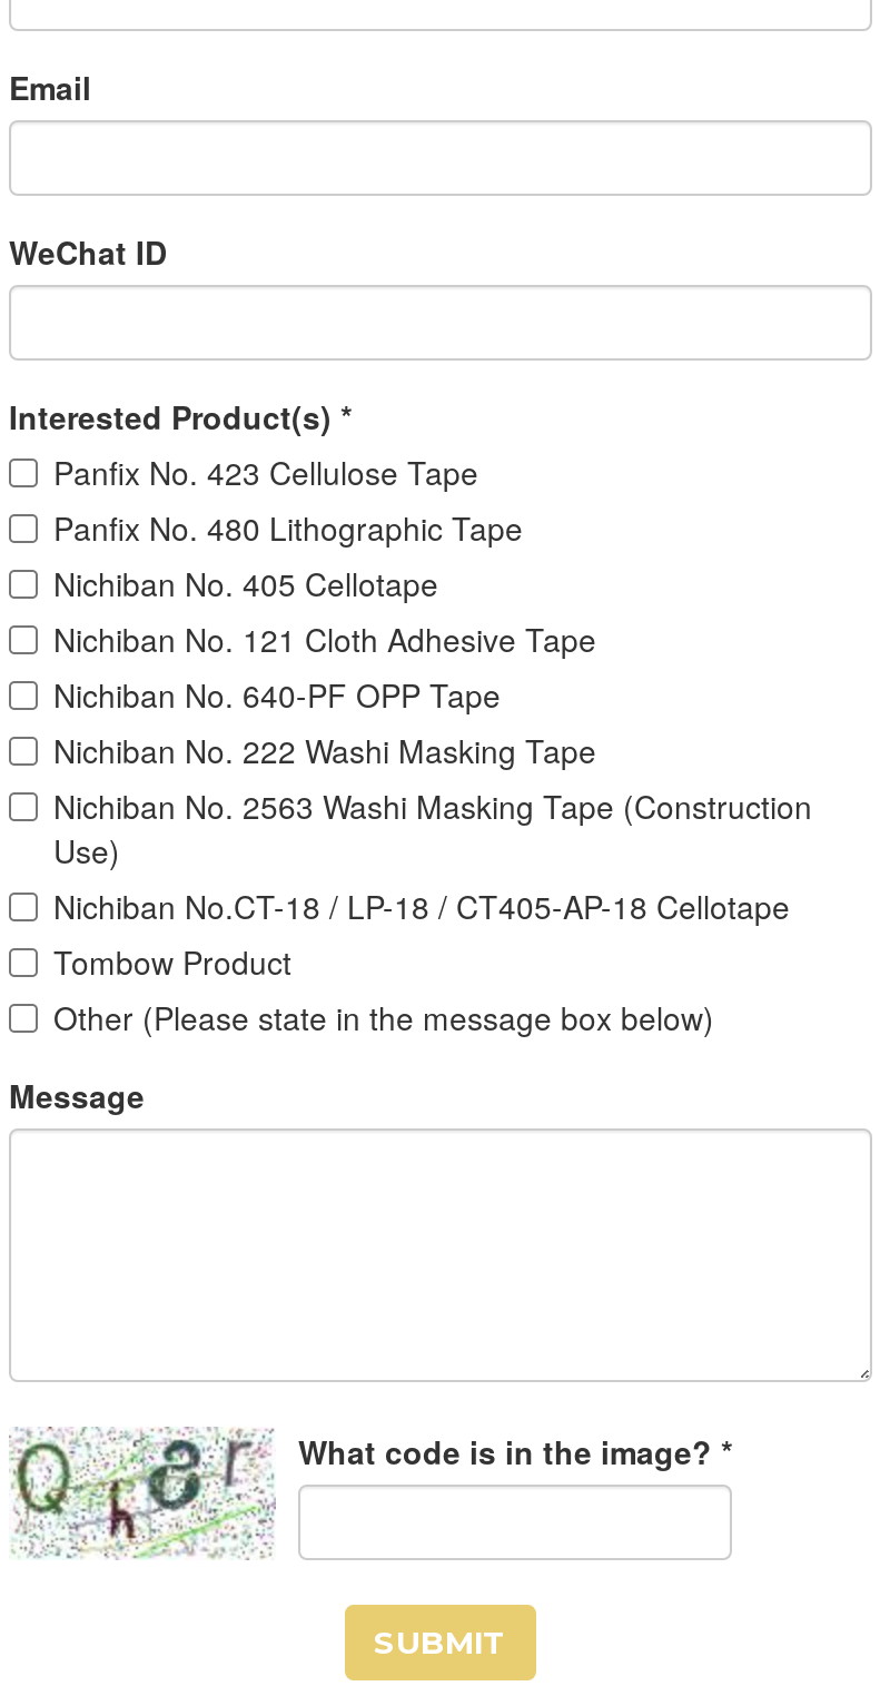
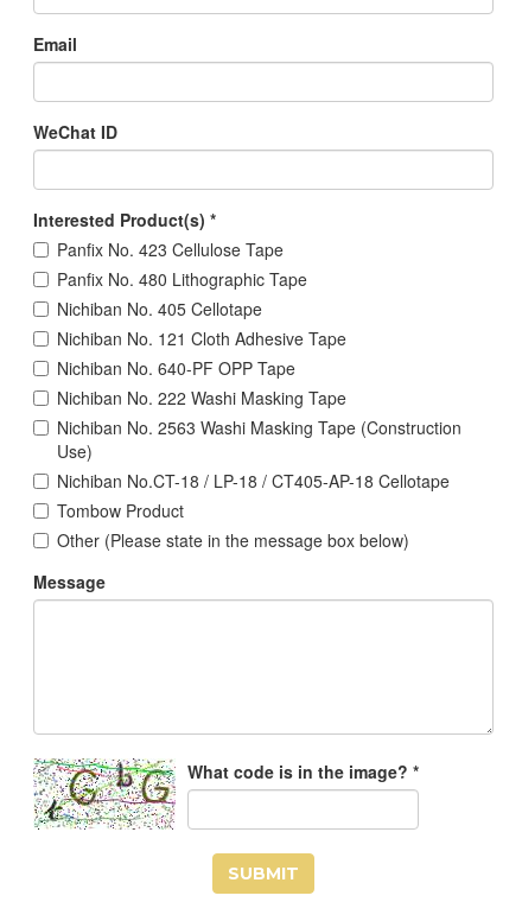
[11,1427,276,1560] [image] -> [33,757,176,831] [image]

